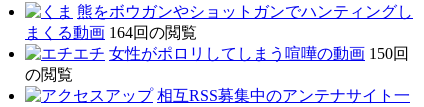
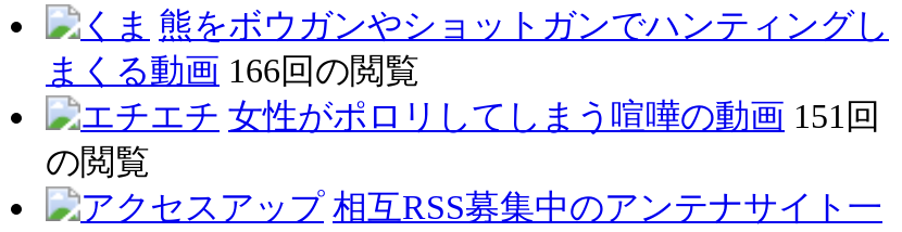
[25,23,197,40] まくる動画 164回の閲覧 -> [46,51,419,88] まくる動画 166回の閲覧
[109,44,409,61] 女性がポロリしてしまう喧嘩の動画 150回 -> [228,96,880,133] 女性がポロリしてしまう喧嘩の動画 151回

